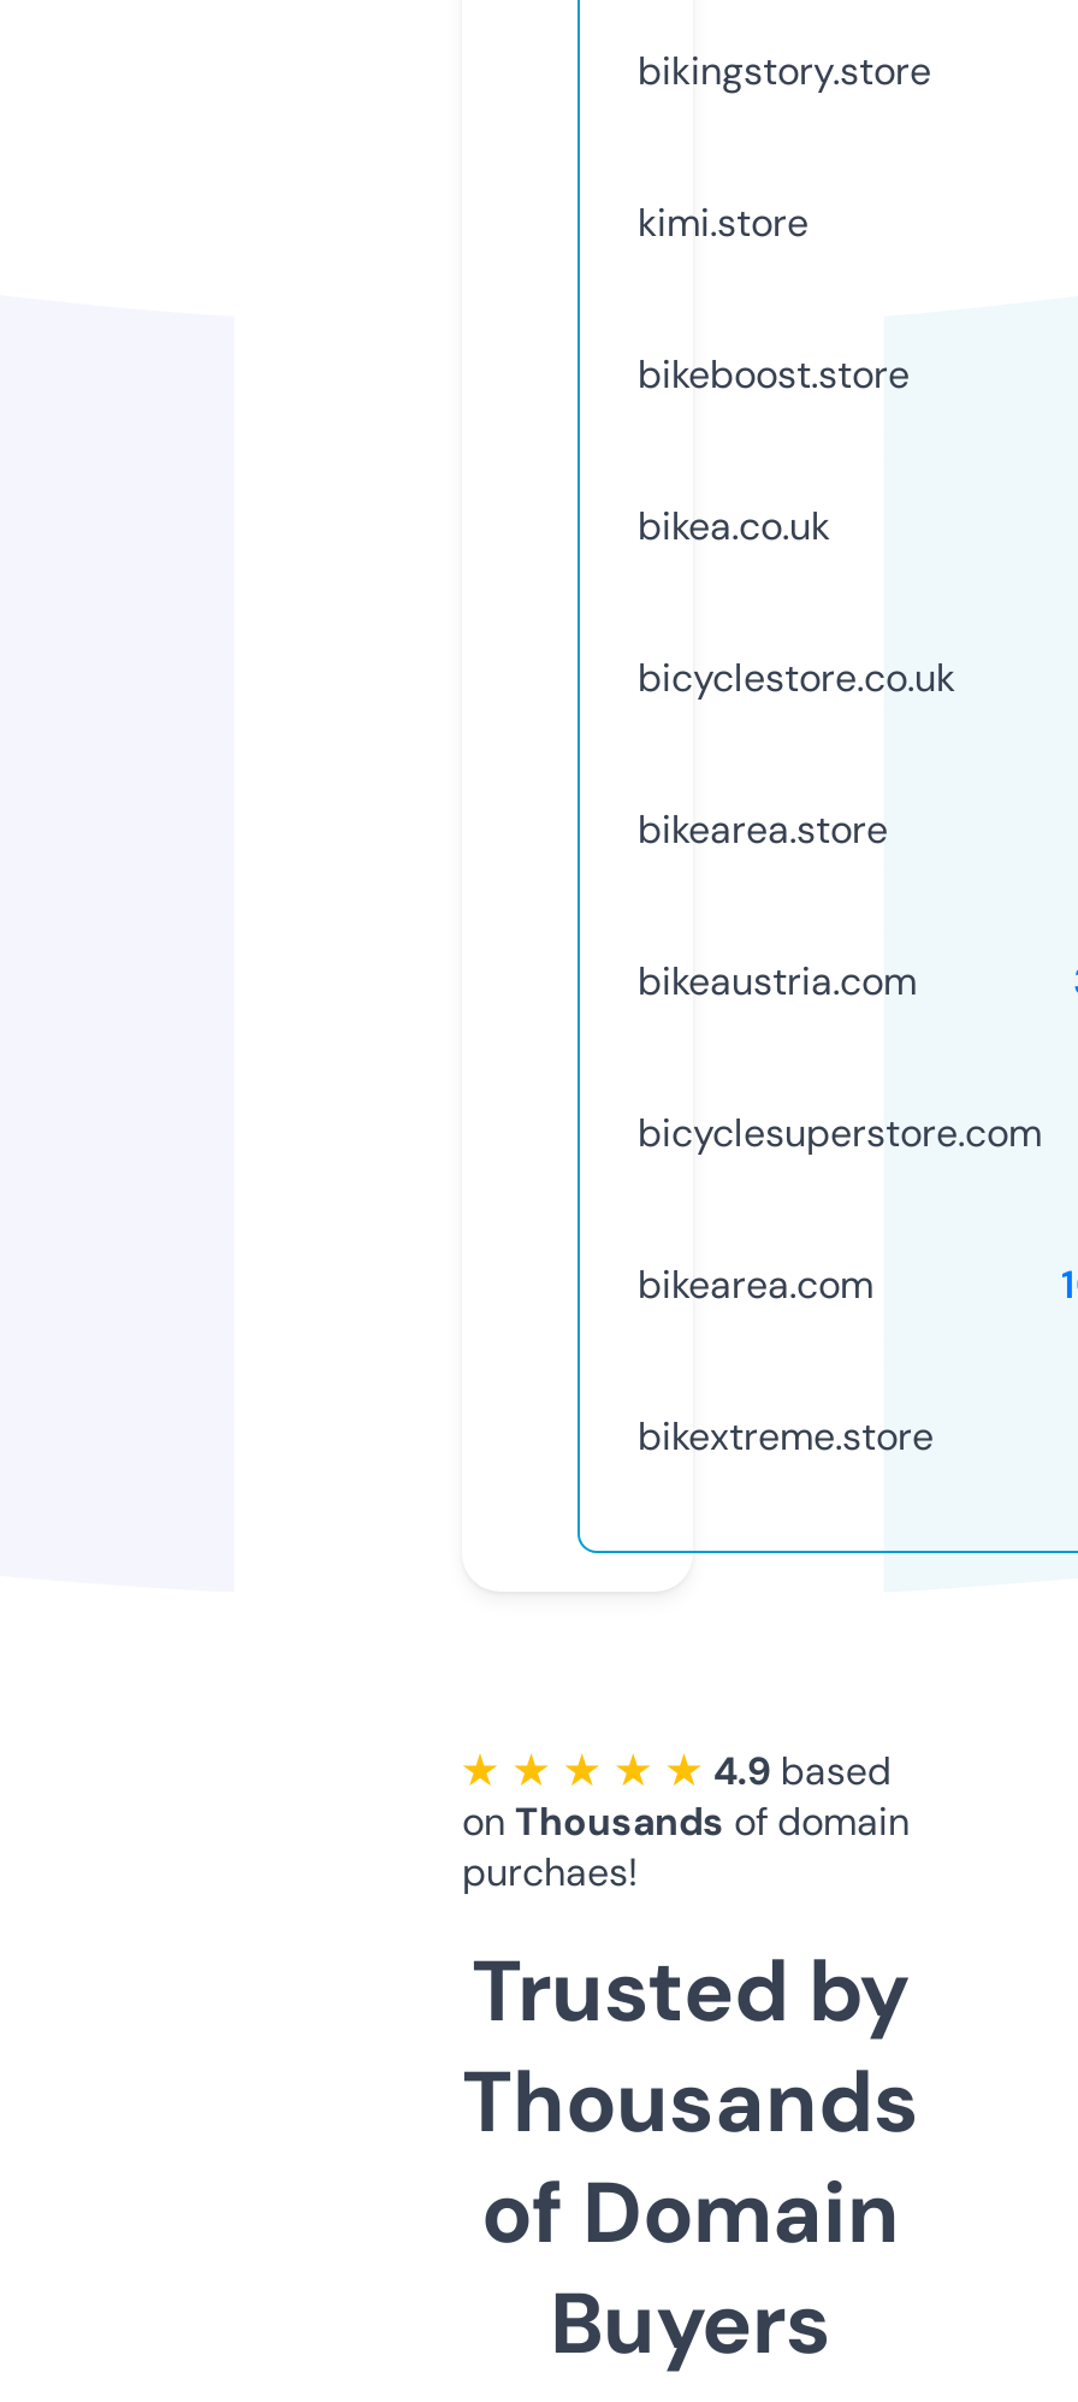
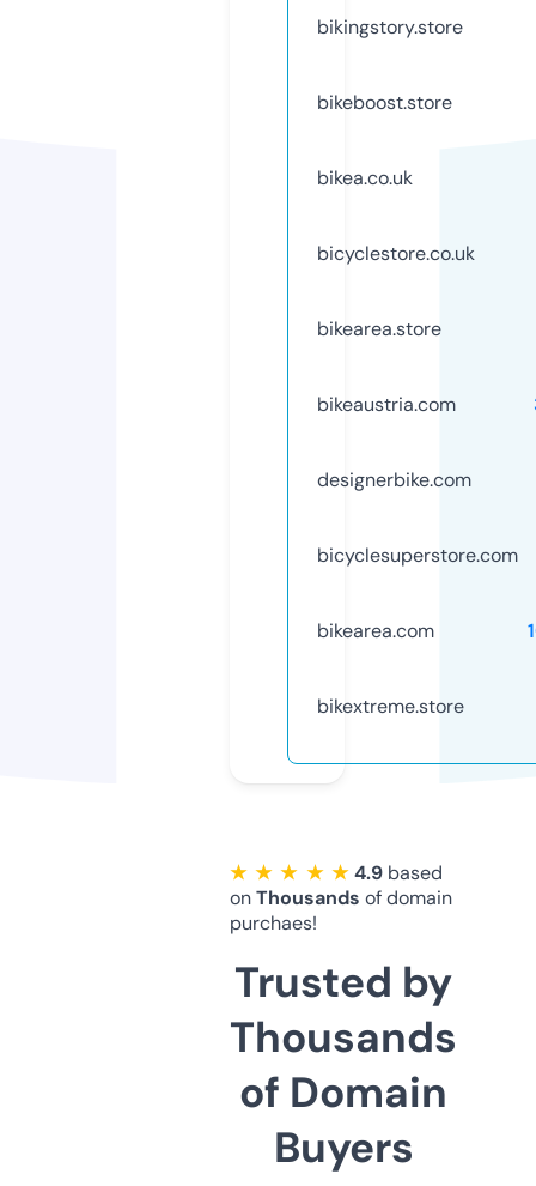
[638,197,808,248] kimi.store -> none
moved [638,349,955,1006] -> [317,90,475,417]: bikeboost.store | bikea.co.uk | bicyclestore.co.uk | bikearea.store | bikeaustria.com
none -> [317,467,471,492] designerbike.com

